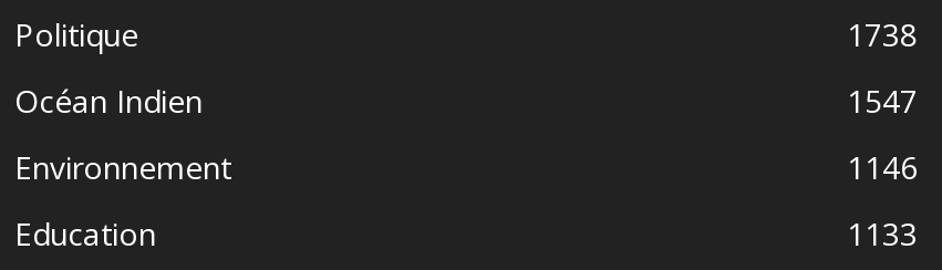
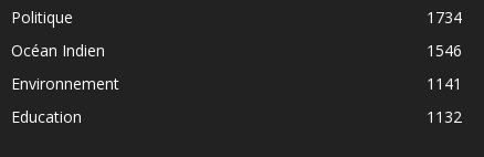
[847,13,918,55] 1738 -> [427,7,462,28] 1734
[847,80,918,122] 1547 -> [427,40,462,61] 1546
[847,146,918,188] 1146 -> [427,73,462,94] 1141
[847,212,918,255] 1133 -> [427,106,462,127] 1132

